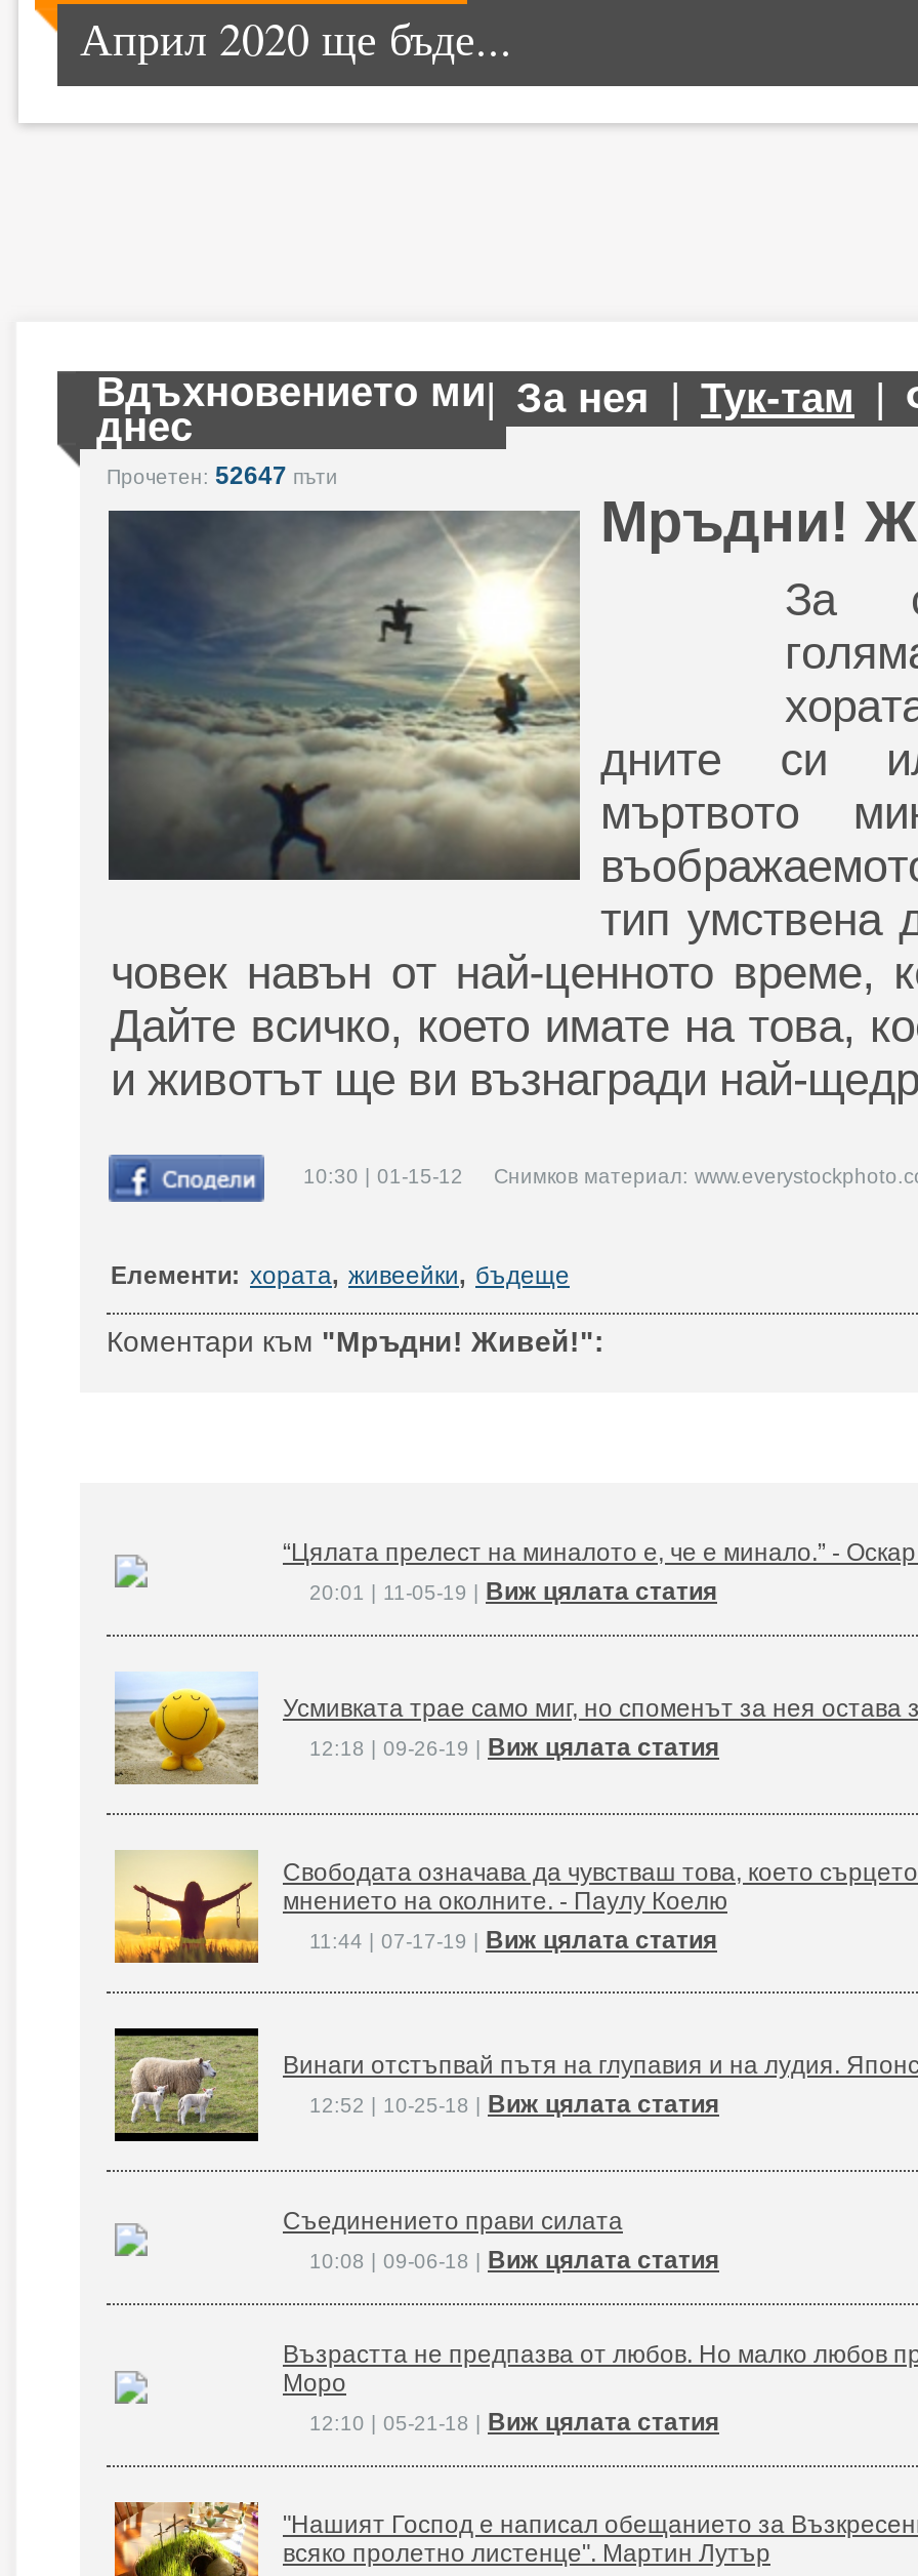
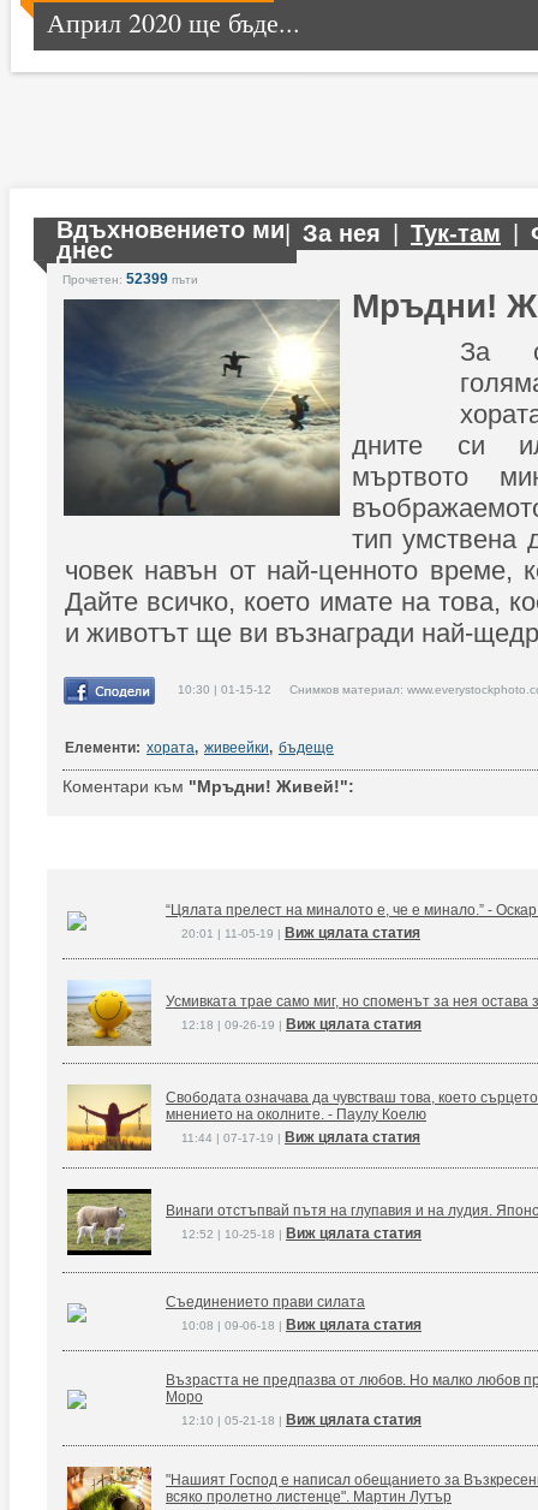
[107,461,338,490] Прочетен: 52647 пъти -> [62,271,198,287] Прочетен: 52399 пъти

